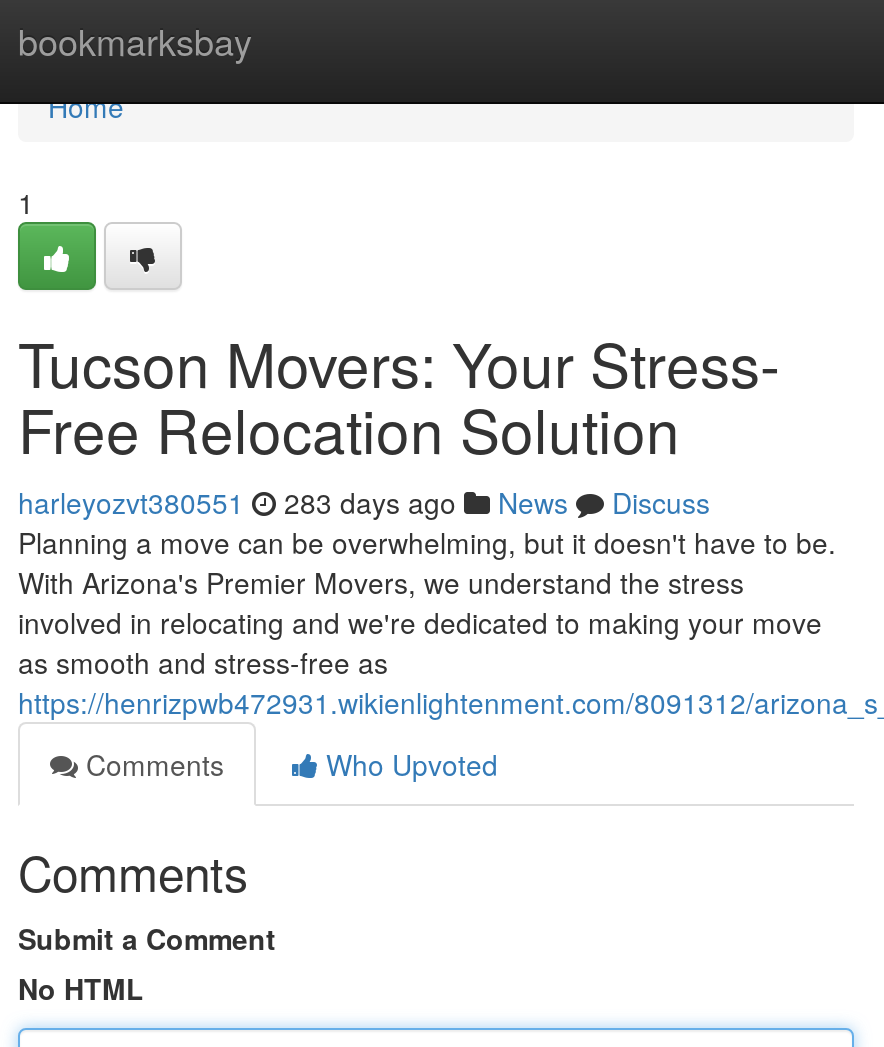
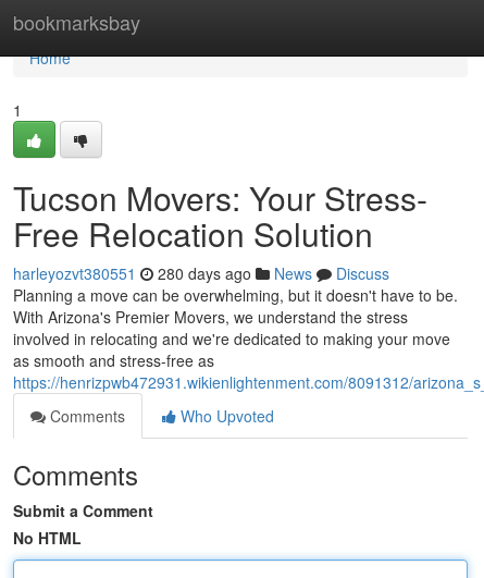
[18,482,710,522] harleyozvt380551 283 days ago News Discuss -> [13,262,389,284] harleyozvt380551 280 days ago News Discuss

